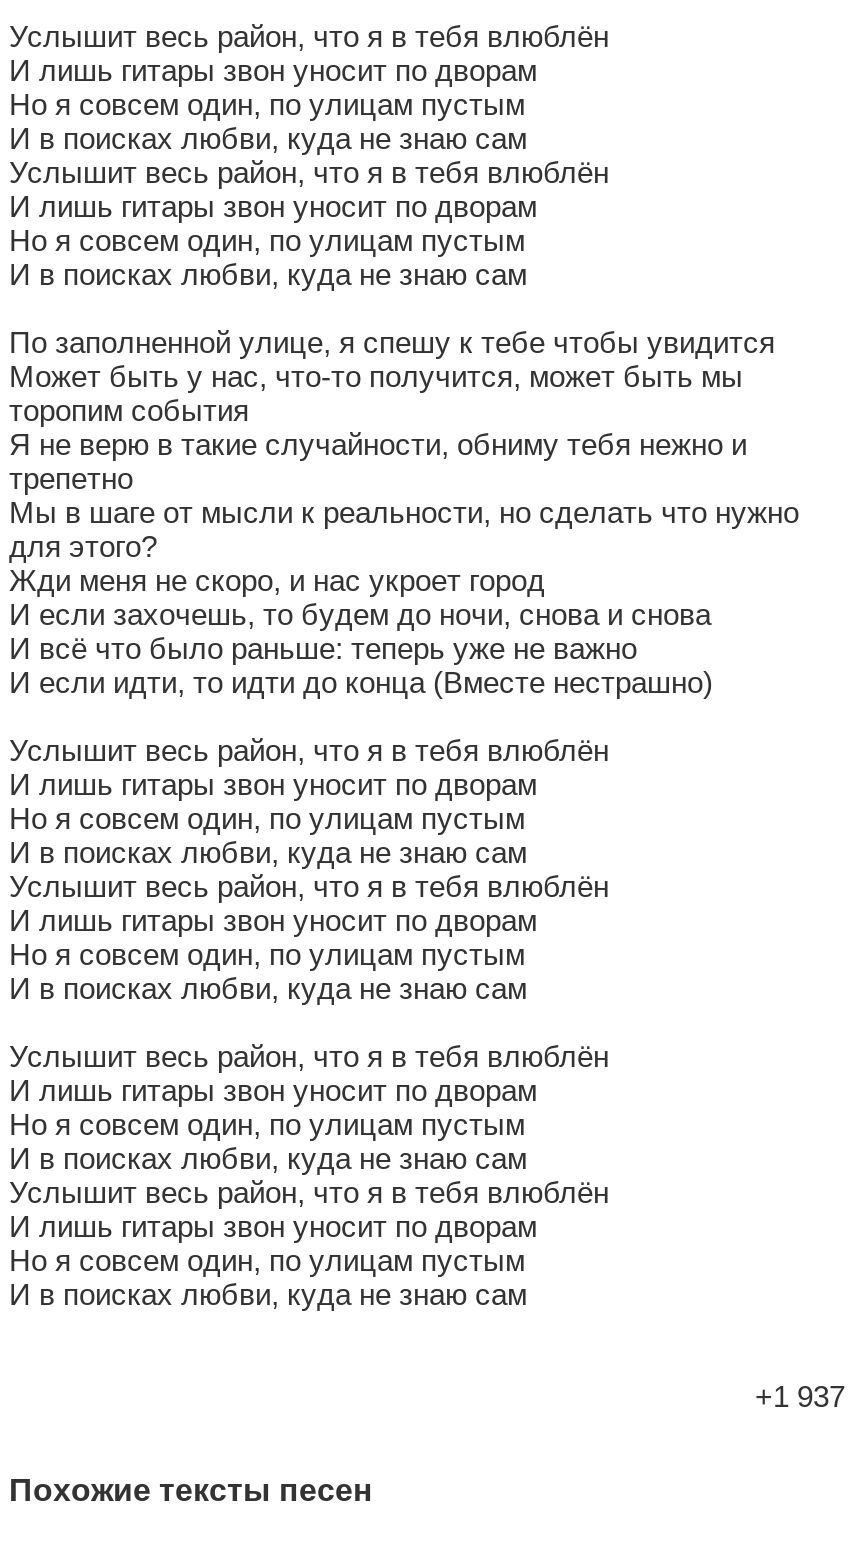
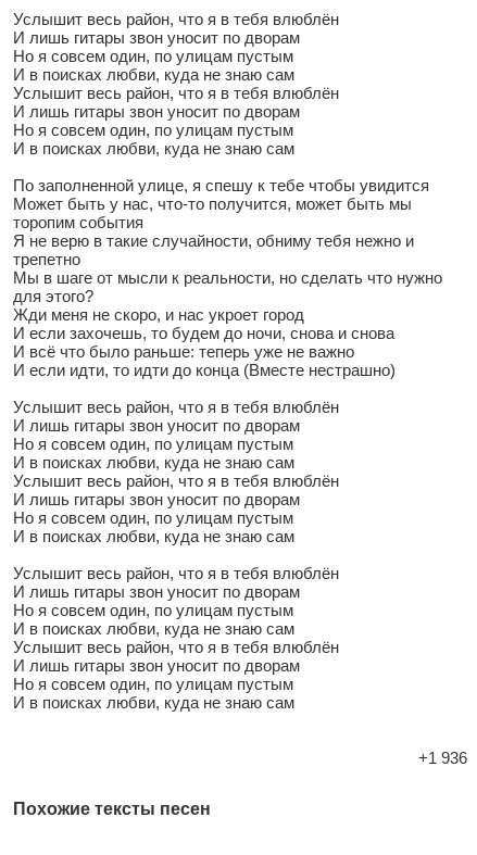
[755,1379,845,1413] +1 937 -> [418,749,467,767] +1 936

